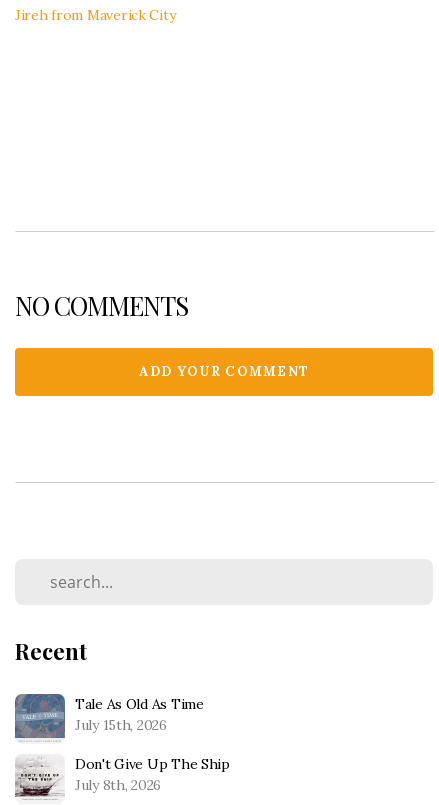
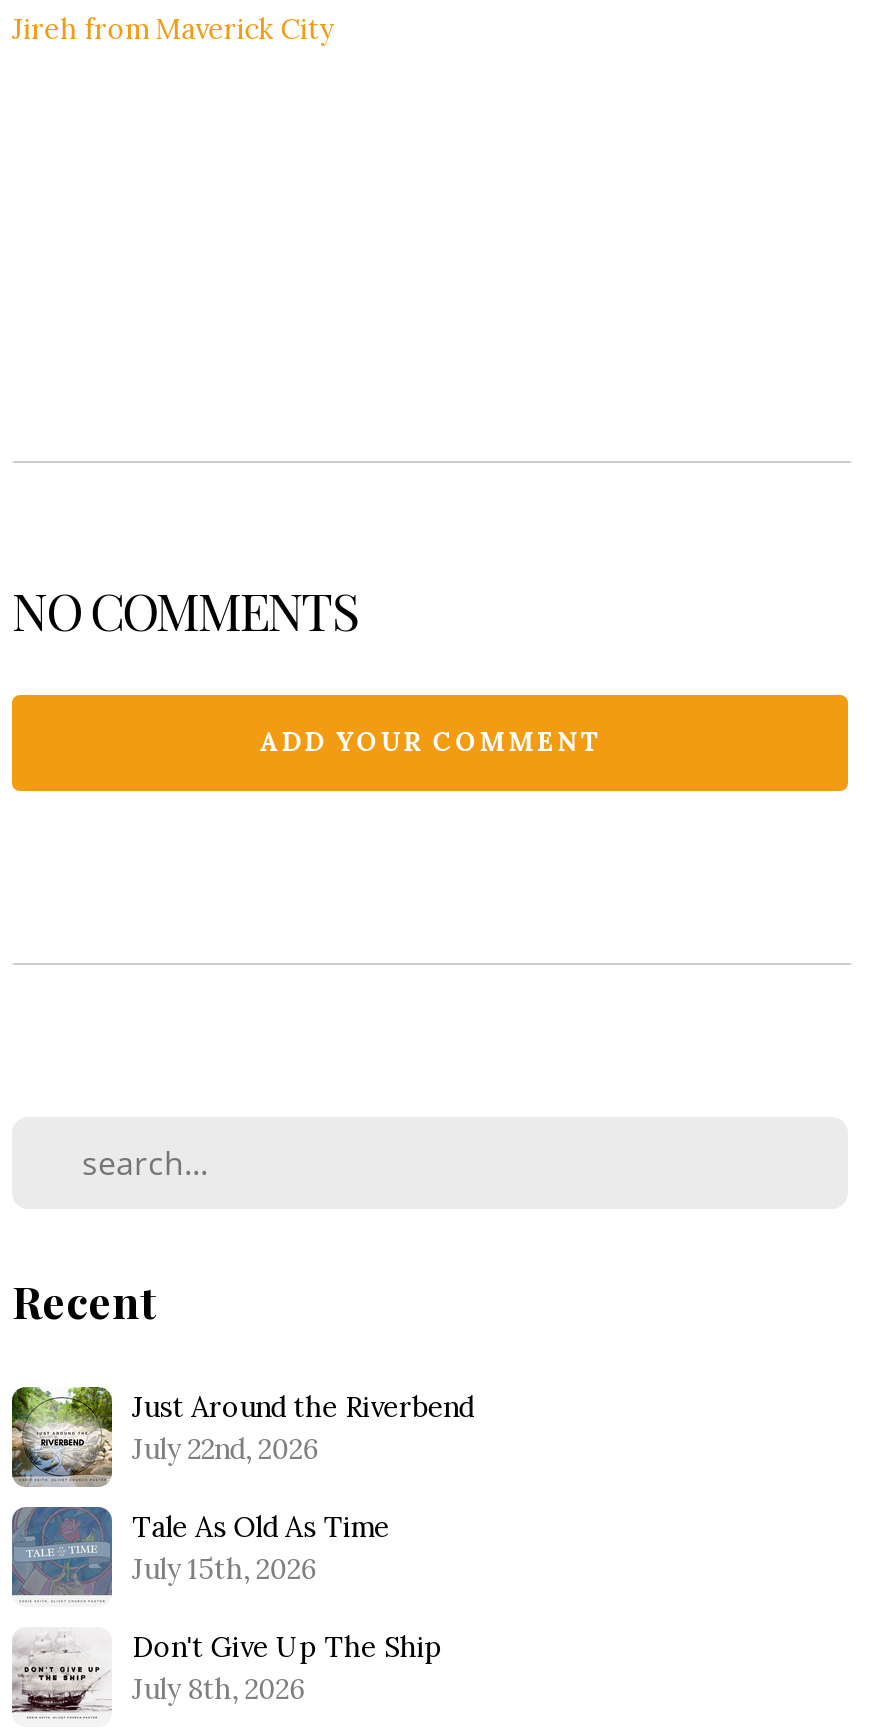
none -> [10,1385,474,1487] [image] | Just Around the Riverbend | July 22nd, 2026

